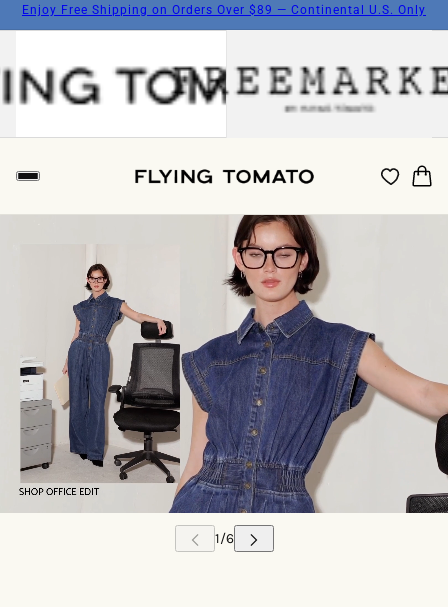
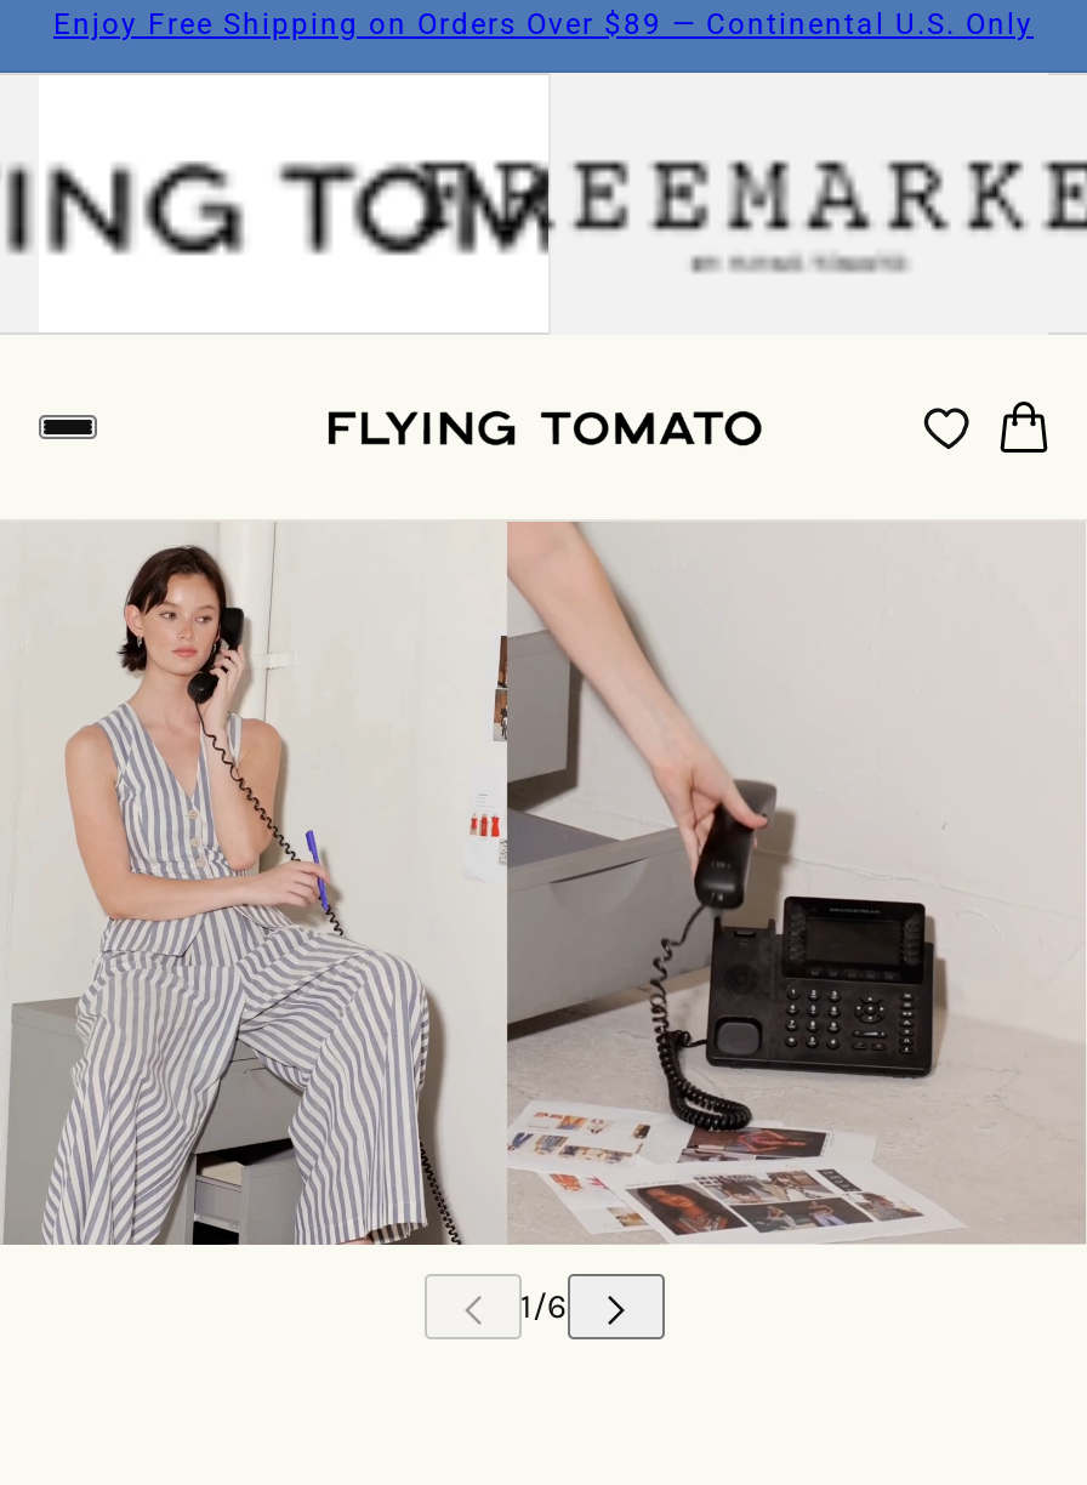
[3,214,445,514] [image] -> [7,522,1080,1247] [image]

